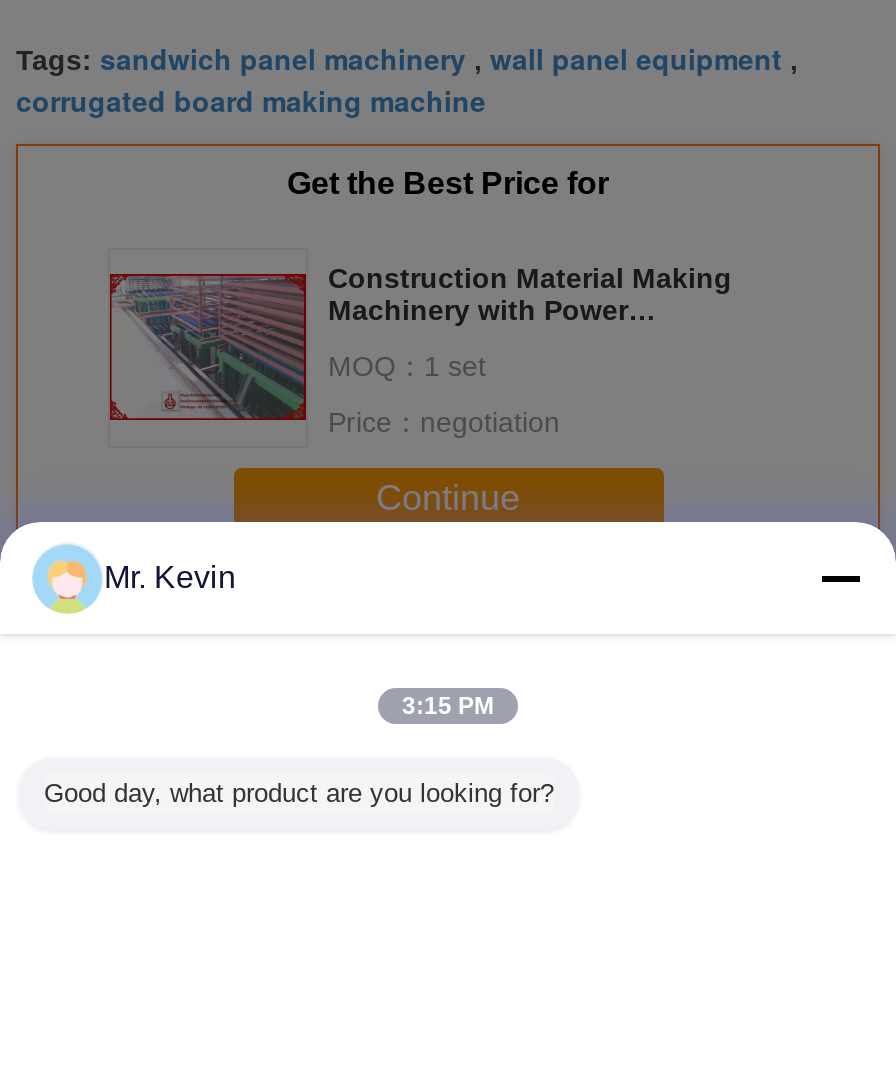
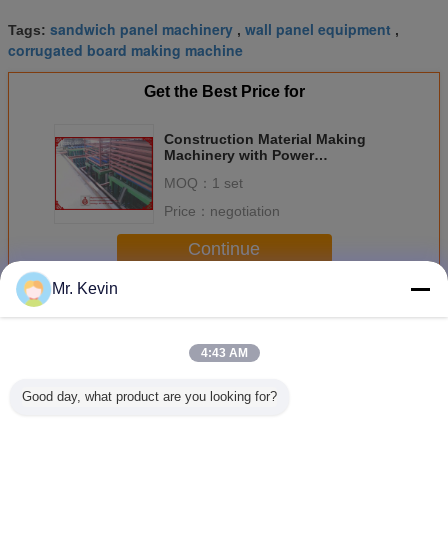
[402,692,494,720] 3:15 PM -> [200,346,247,360] 4:43 AM

